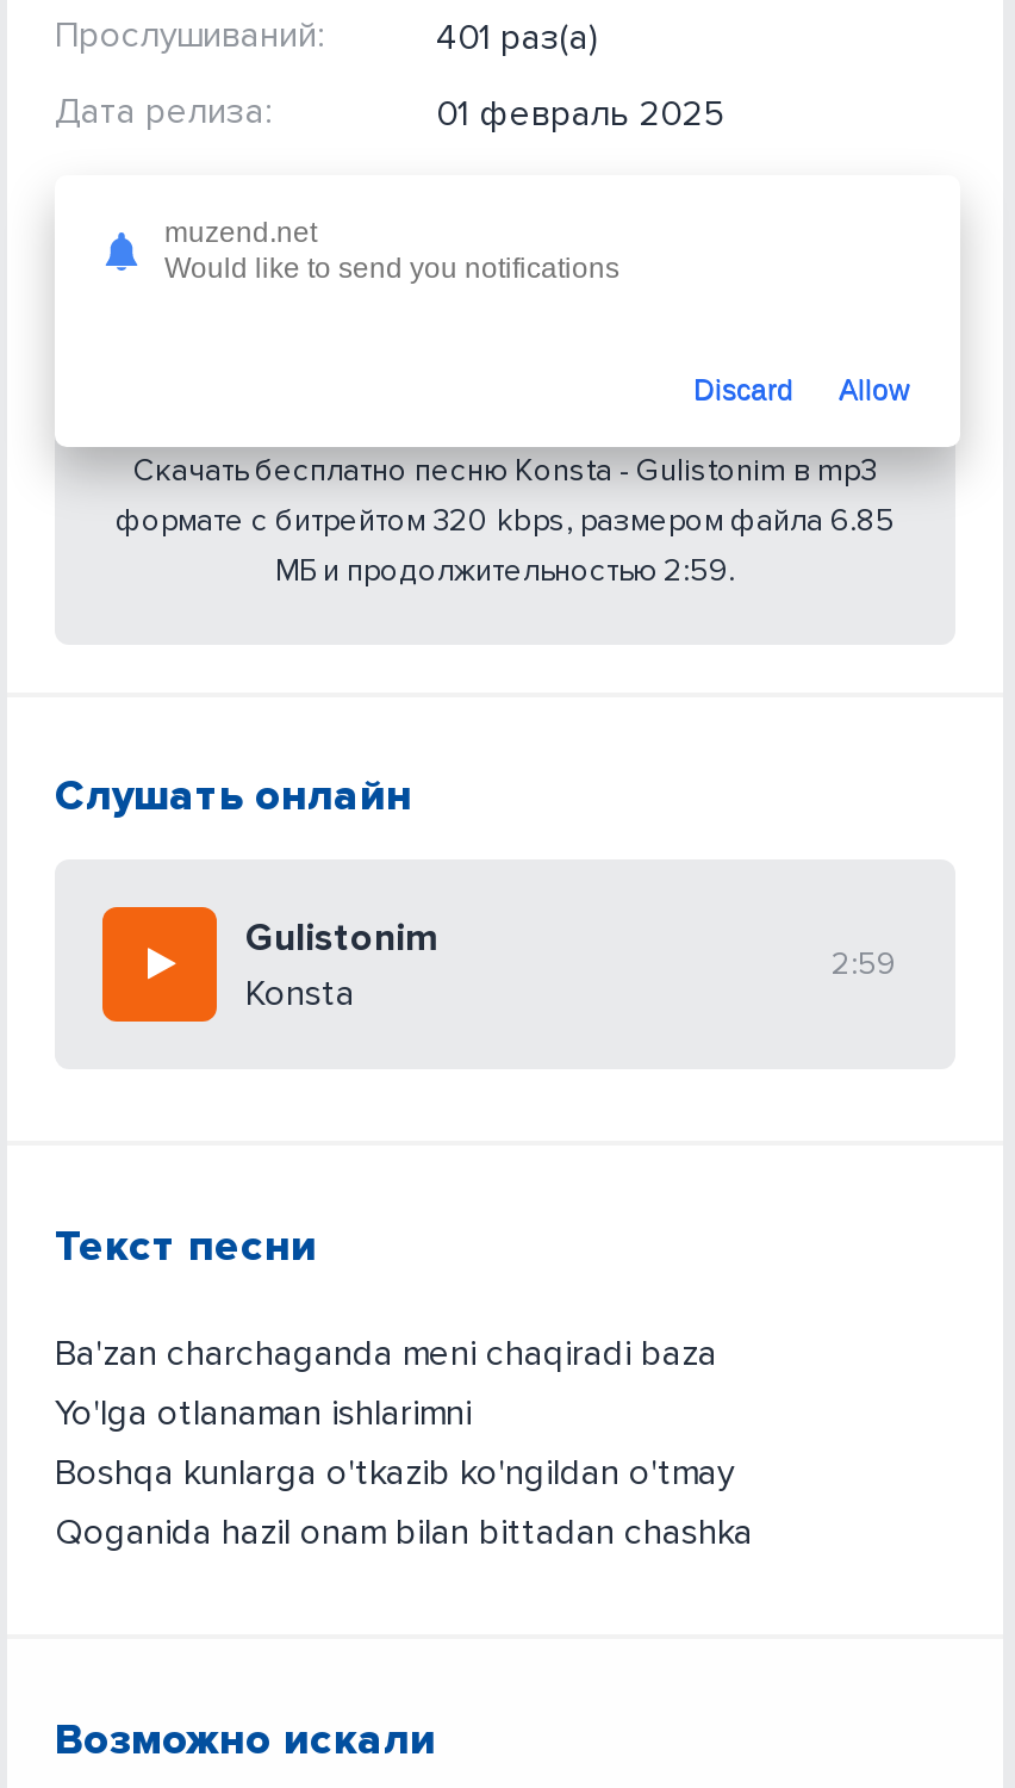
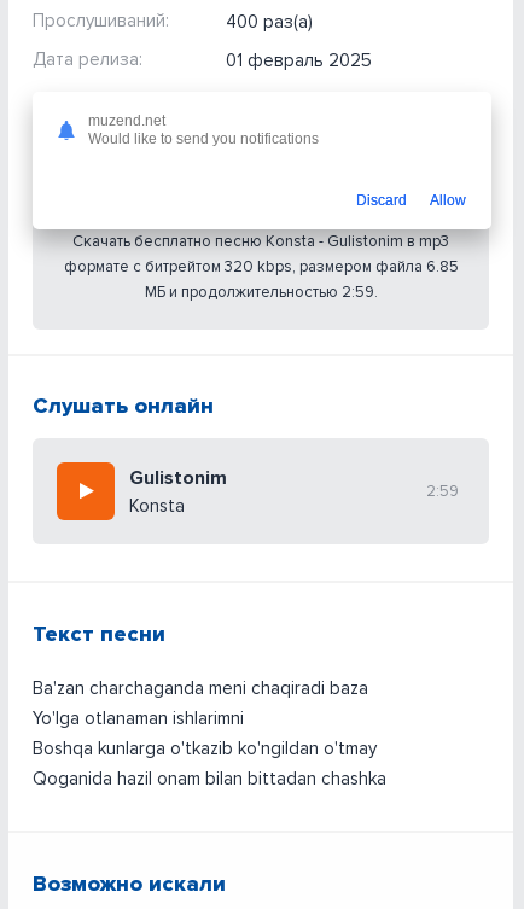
[436,15,598,57] 401 раз(а) -> [226,10,313,32] 400 раз(а)

